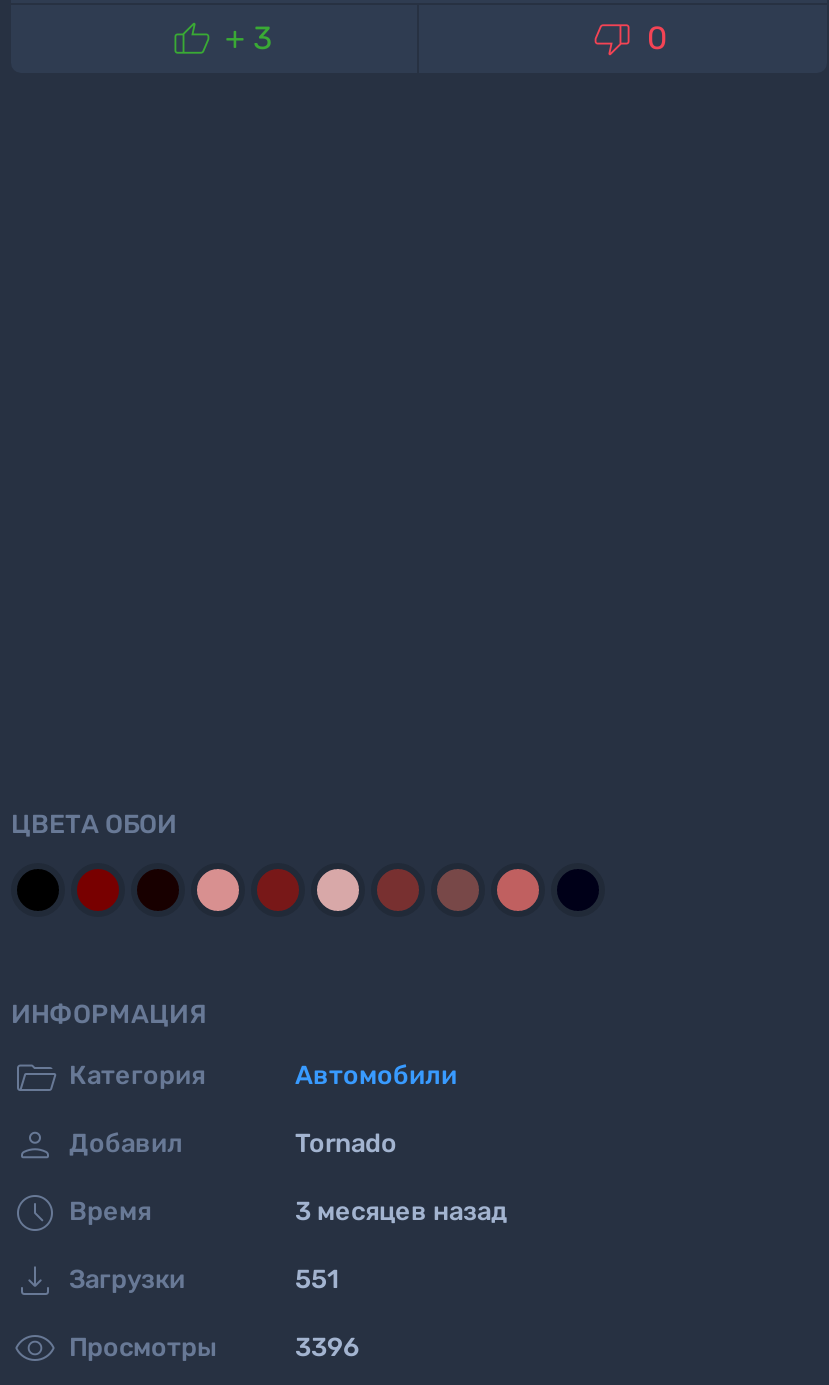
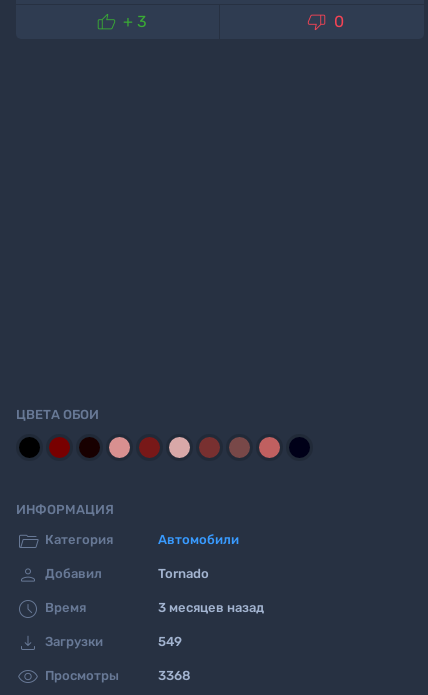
[295,1264,339,1294] 551 -> [158,634,182,649] 549
[295,1332,359,1362] 3396 -> [158,668,191,683] 3368

